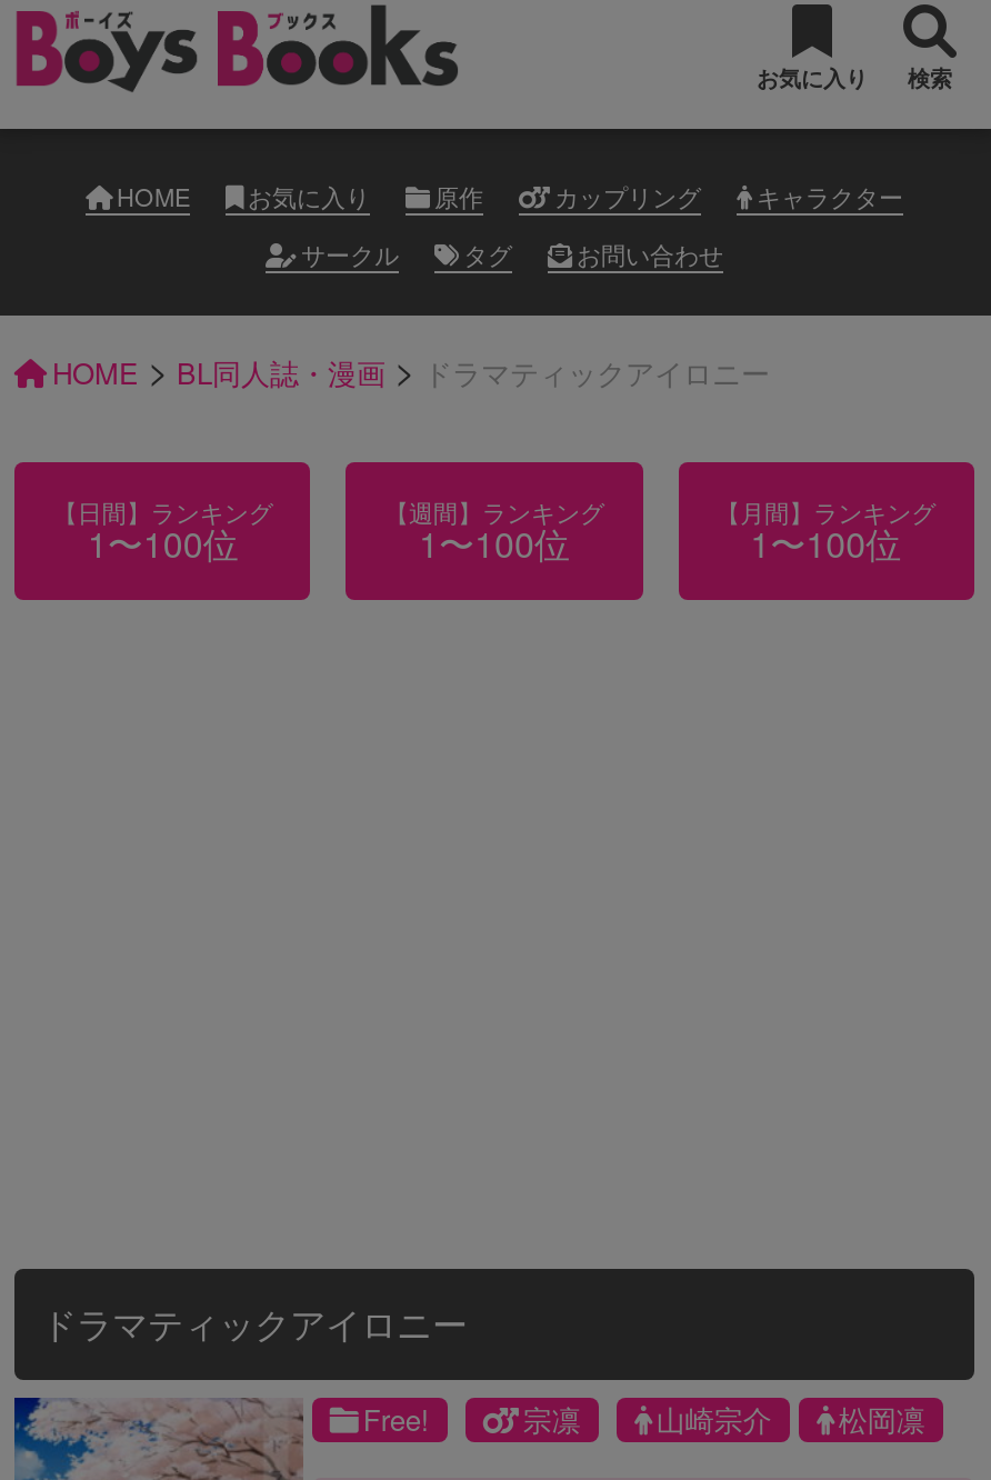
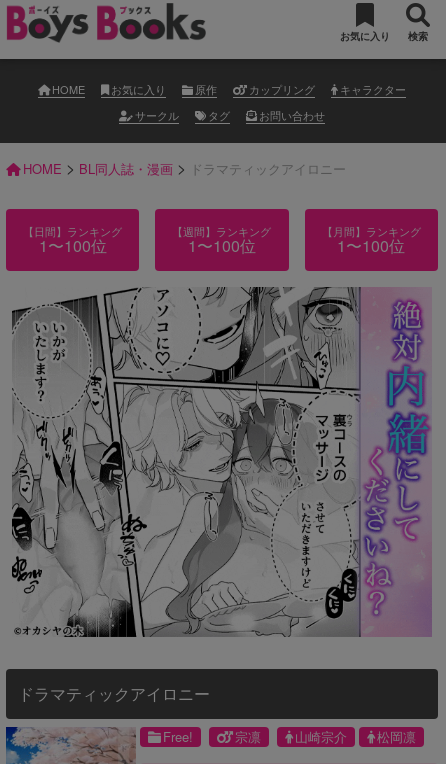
none -> [11,286,433,638] [image]

